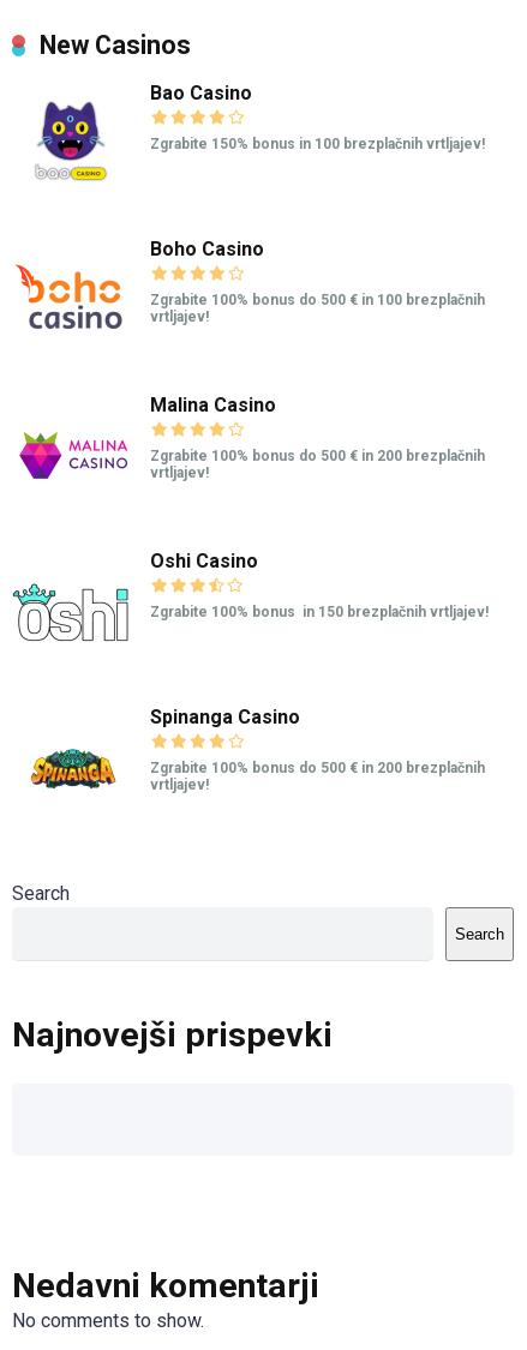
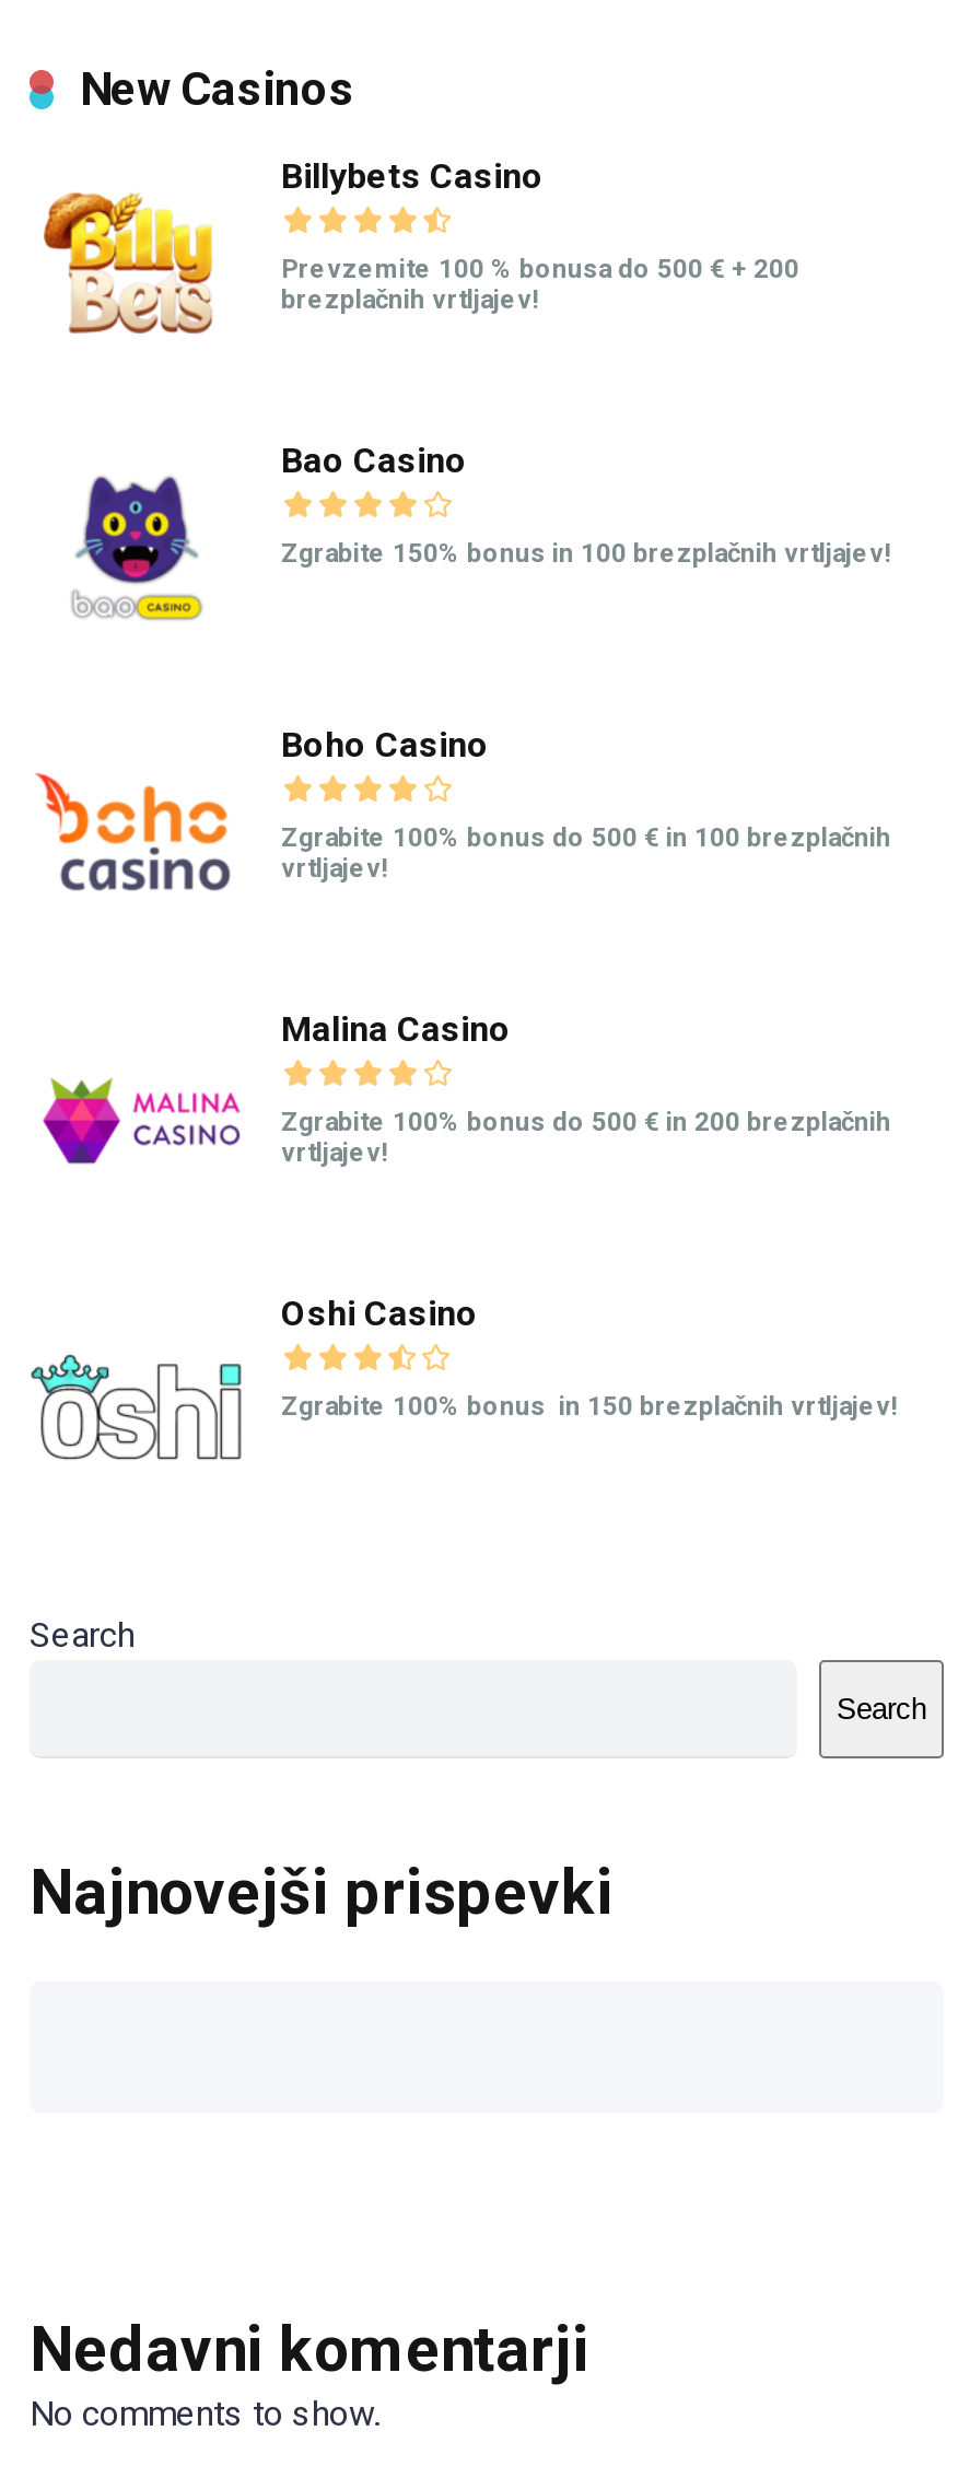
none -> [40,155,799,335] [image] | Billybets Casino | Prevzemite 100 % bonusa do 500 € + 200 | brezplačnih vrtljajev!
moved [41,81,489,620] -> [82,439,898,1421]: [image] | Bao Casino | Zgrabite 150% bonus in 100 brezplačnih vrtljajev! | ... | Oshi Casino | Zgrabite 100% bonus in 150 brezplačnih vrtljajev!
[30,705,485,793] [image] | Spinanga Casino | Zgrabite 100% bonus do 500 € in 200 brezplačnih | vrtljajev! -> none

